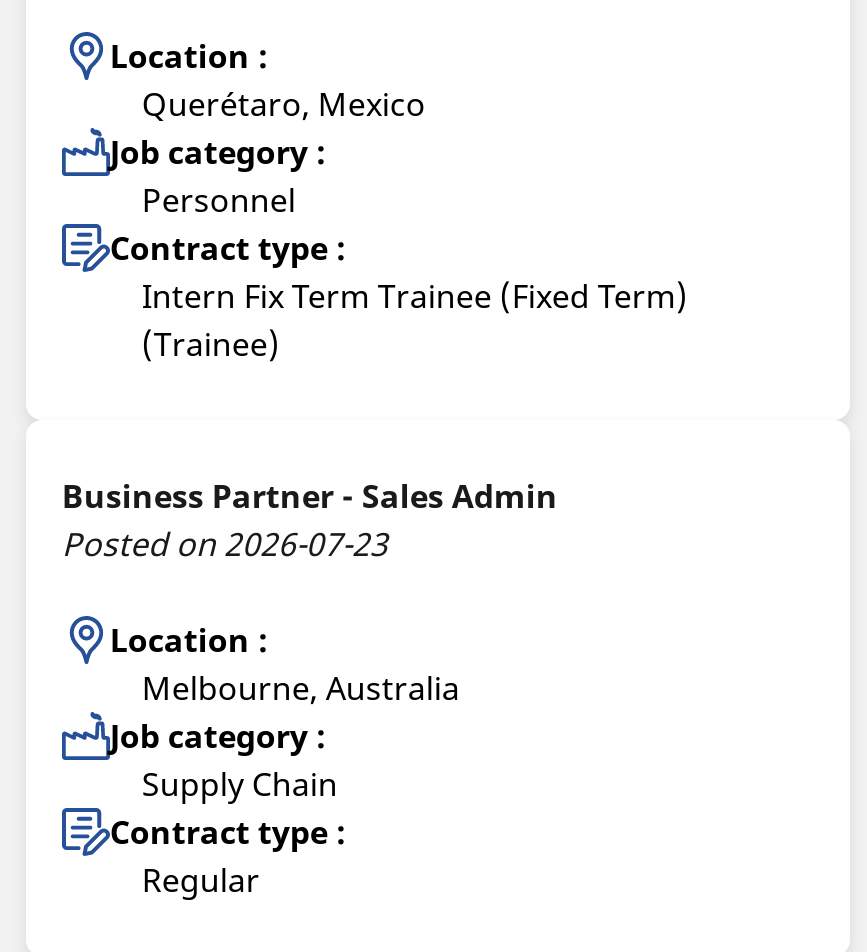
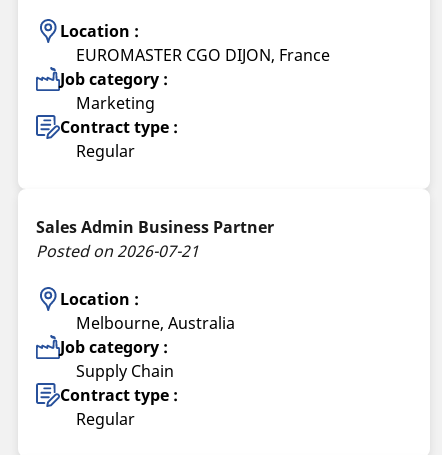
[142,82,426,126] Querétaro, Mexico -> [76,44,330,66] EUROMASTER CGO DIJON, France
[142,178,296,222] Personnel -> [76,92,155,114] Marketing
[142,274,688,366] Intern Fix Term Trainee (Fixed Term) | (Trainee) -> [76,140,135,162] Regular
[62,474,558,566] Business Partner - Sales Admin | Posted on 2026-07-23 -> [36,216,274,262] Sales Admin Business Partner | Posted on 2026-07-21

